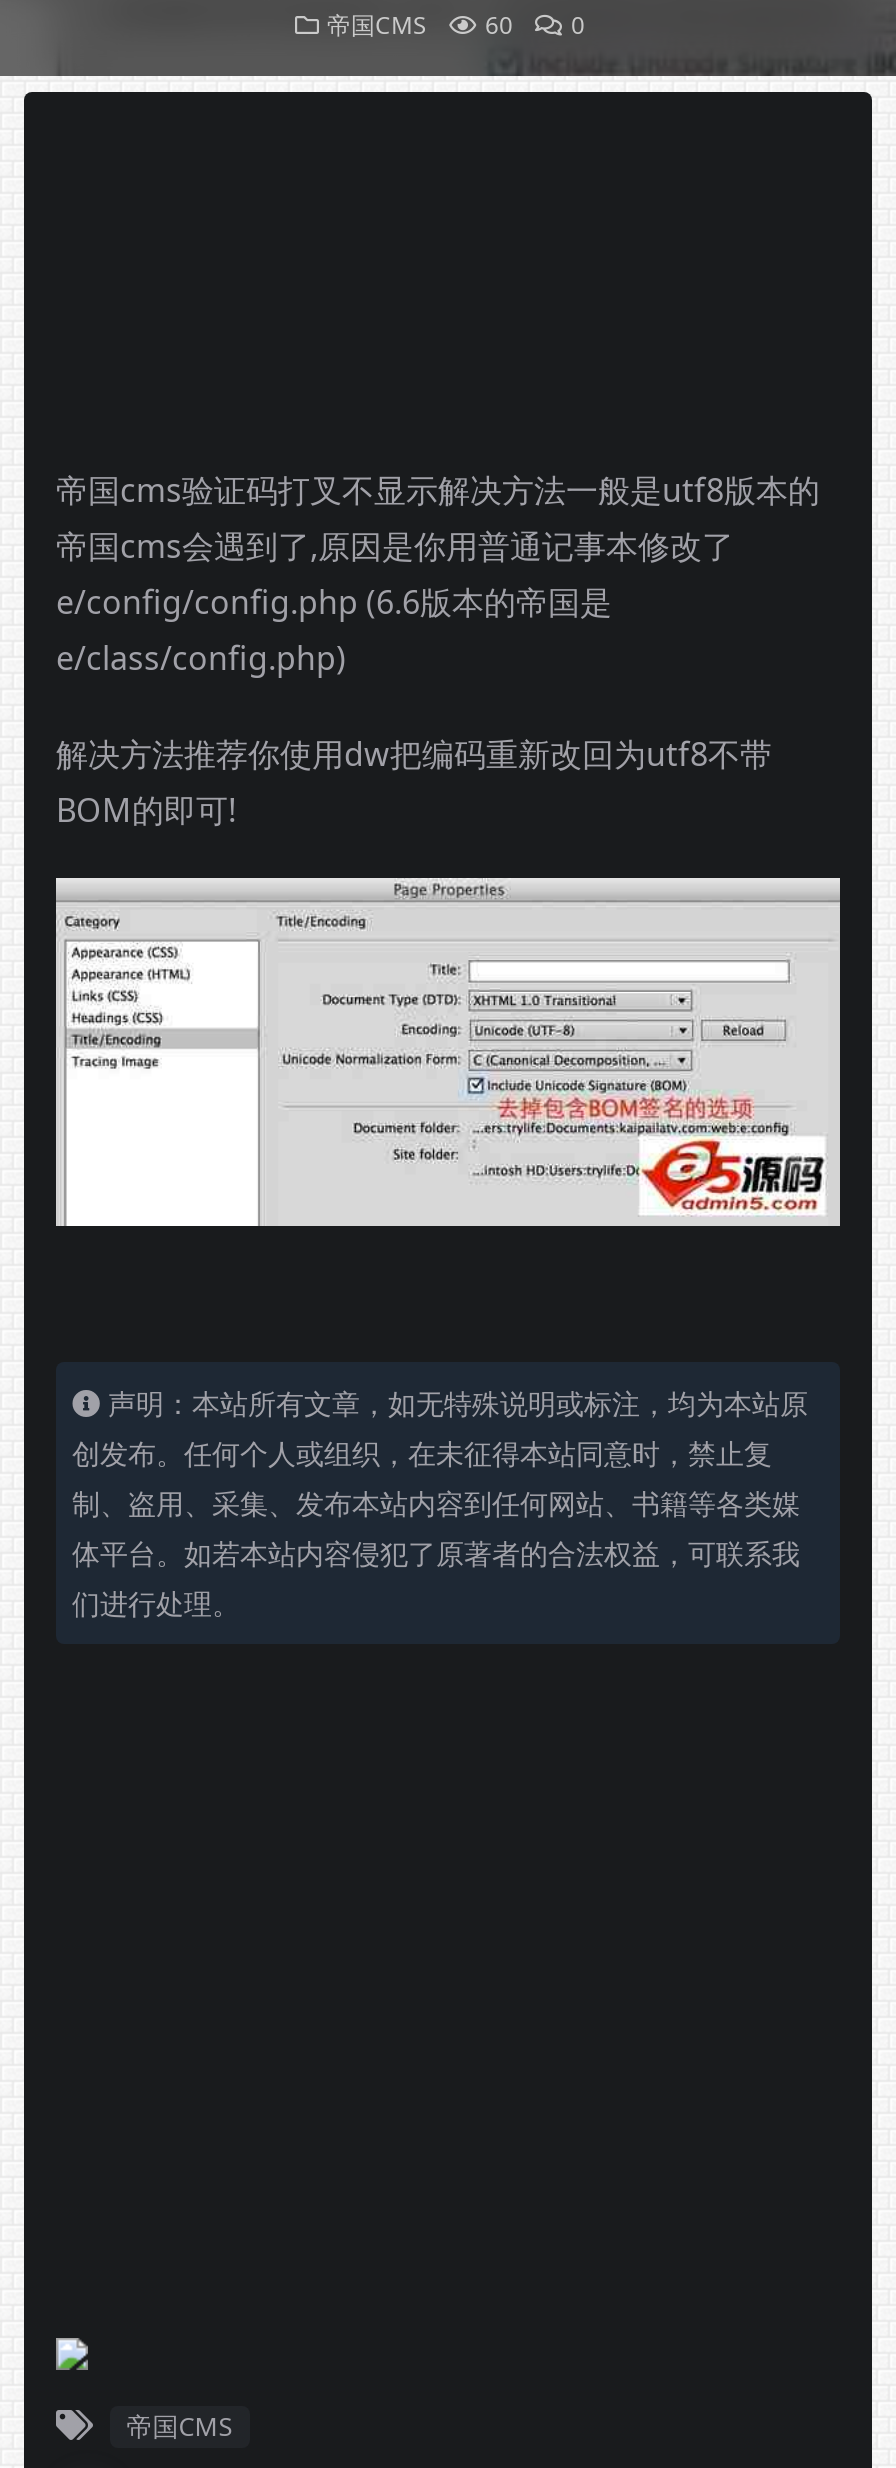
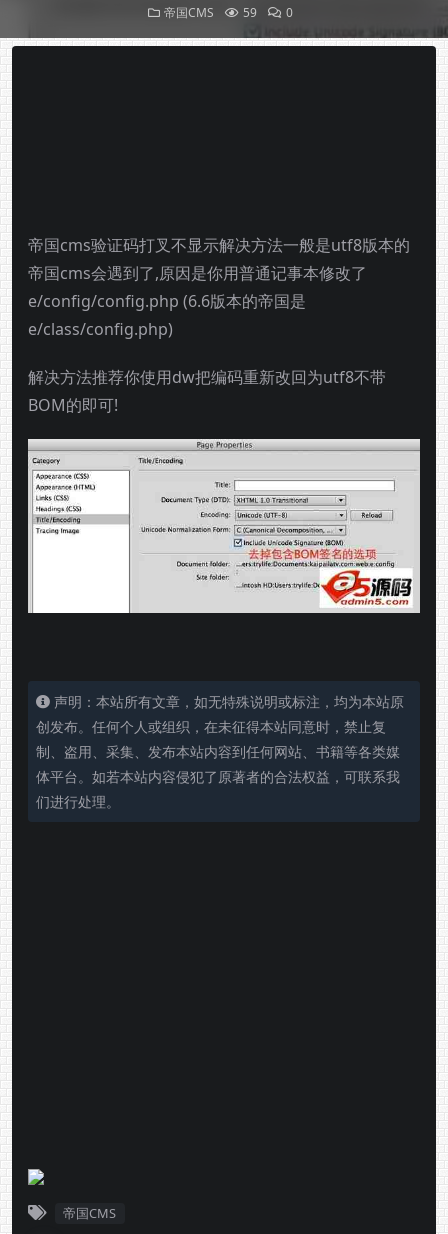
[327,8,585,42] 帝国CMS 60 0 -> [163,4,292,21] 帝国CMS 59 0

